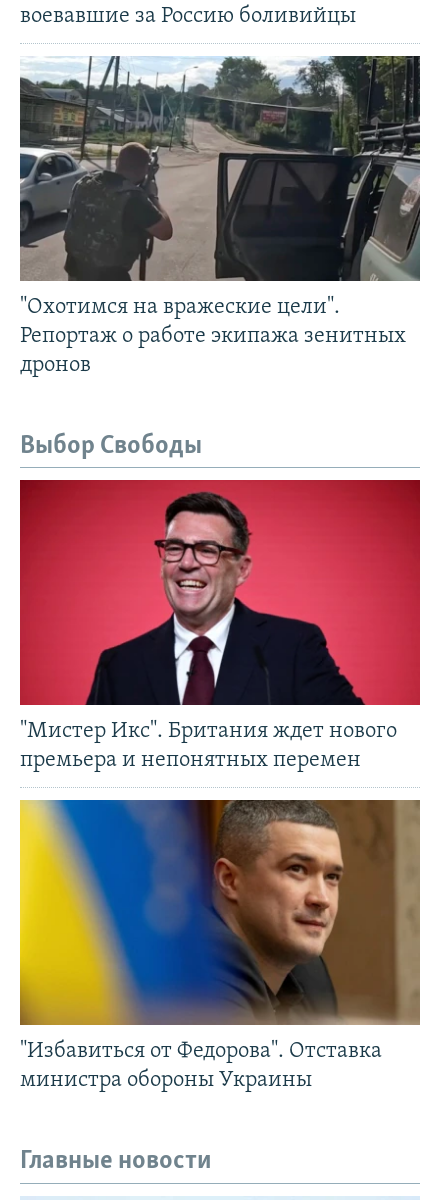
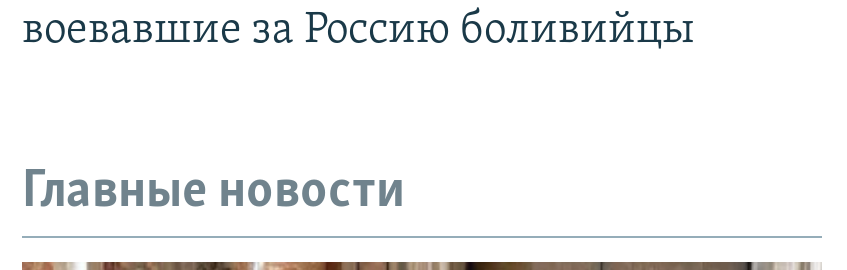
[19,55,421,460] [image] | "Охотимся на вражеские цели". | Репортаж о работе экипажа зенитных | дронов | Выбор Свободы -> none
[19,479,421,772] [image] | "Мистер Икс". Британия ждет нового | премьера и непонятных перемен -> none
[19,799,420,1092] [image] | "Избавиться от Федорова". Отставка | министра обороны Украины -> none

